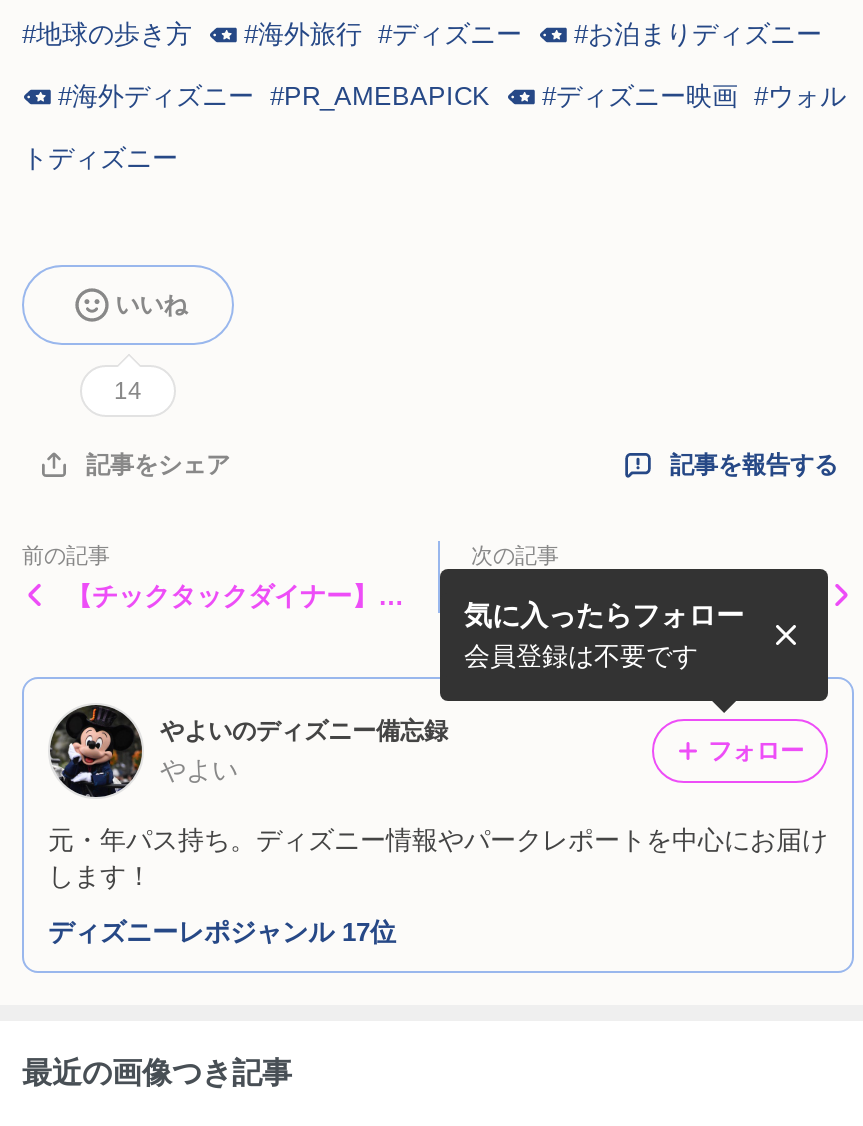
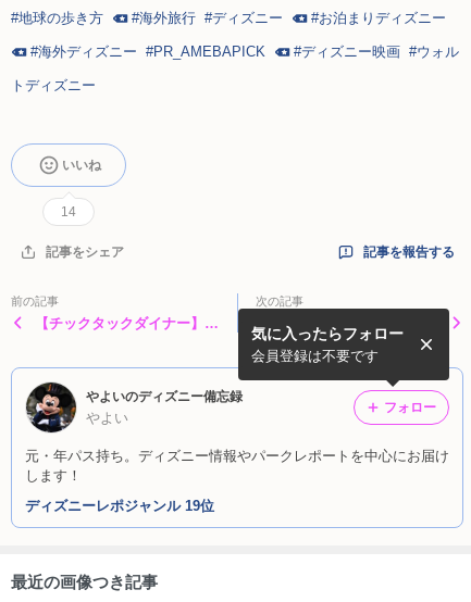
[48,918,396,948] ディズニーレポジャンル 17位 -> [25,498,214,514] ディズニーレポジャンル 19位

